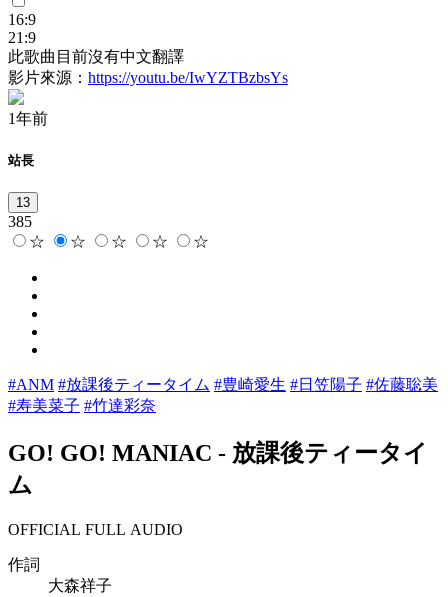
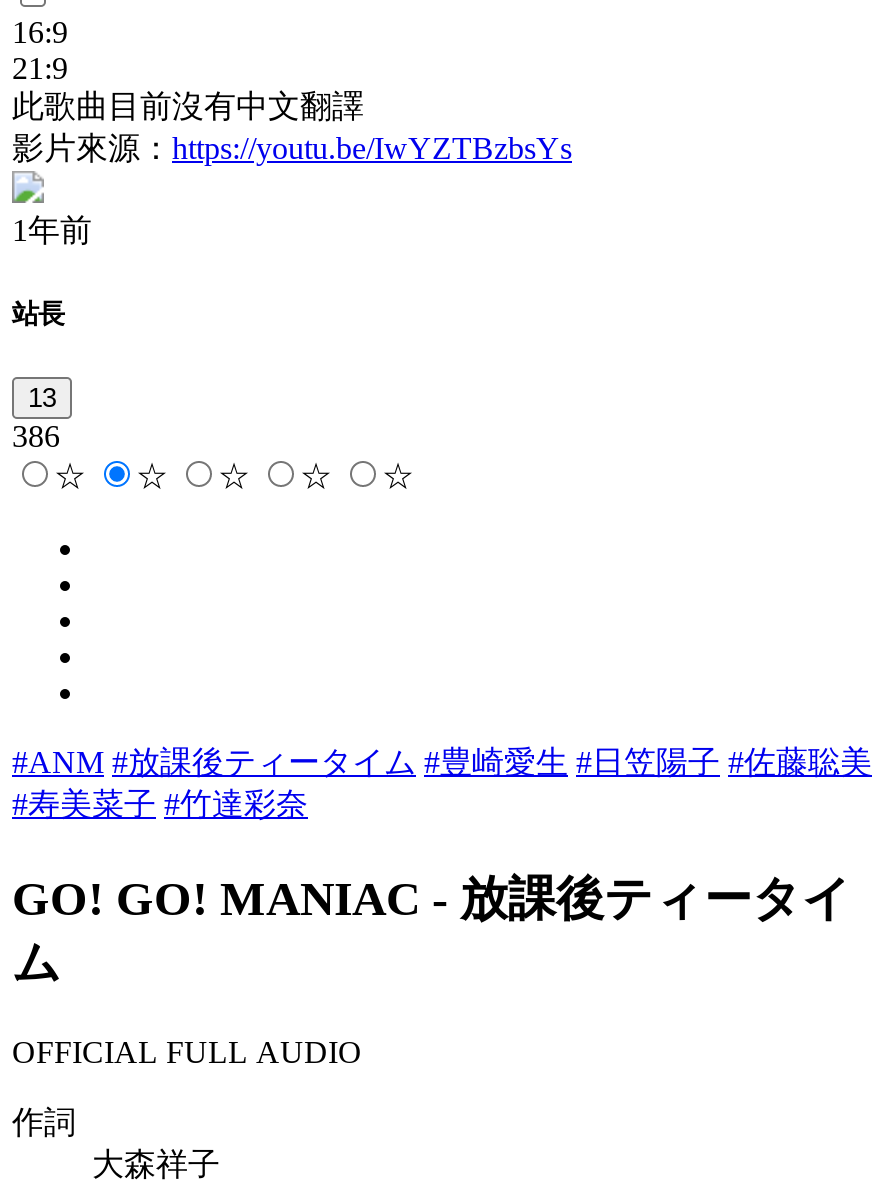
[8,213,32,230] 385 -> [12,420,60,454] 386

